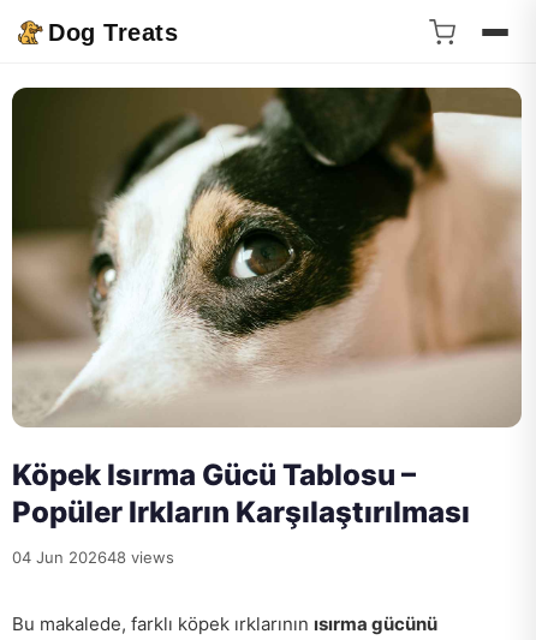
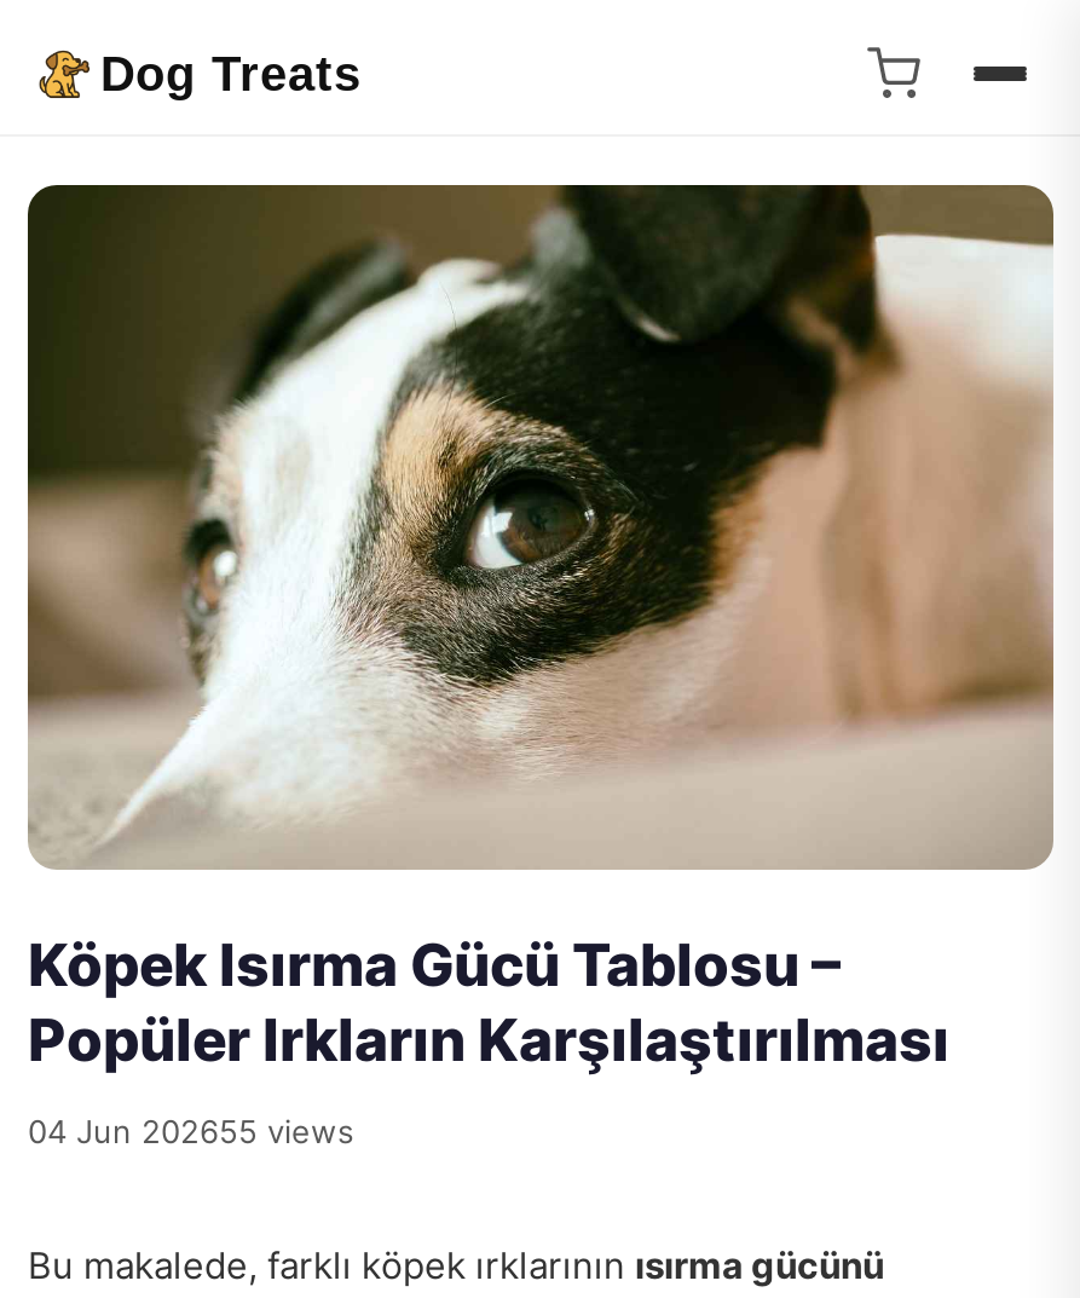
[12,547,174,566] 04 Jun 202648 views -> [28,1110,354,1149] 04 Jun 202655 views

